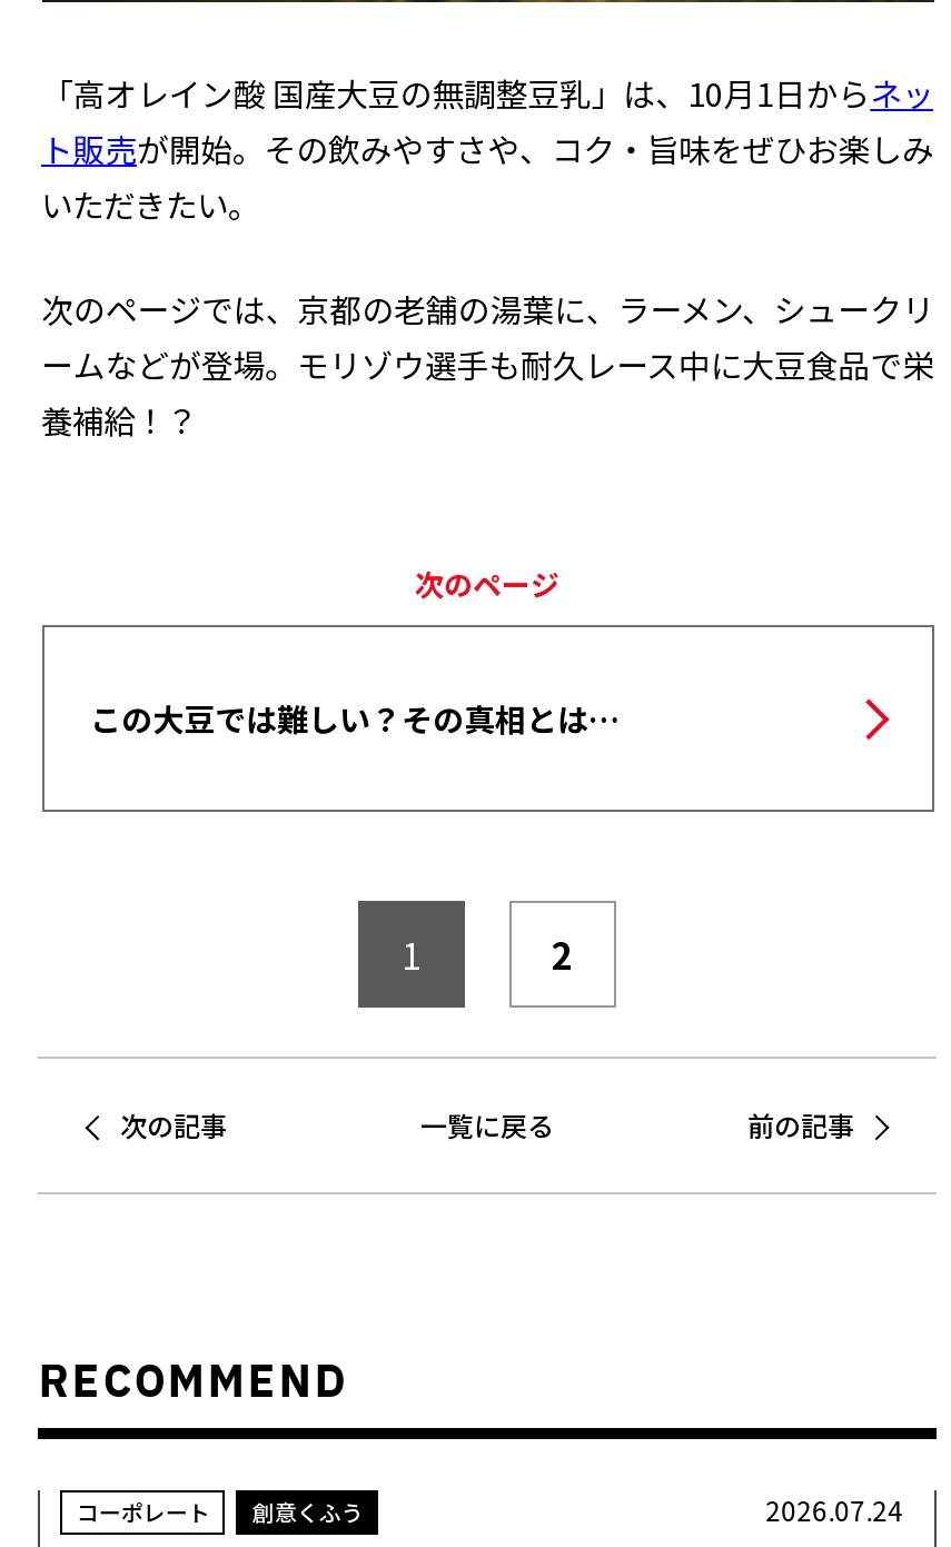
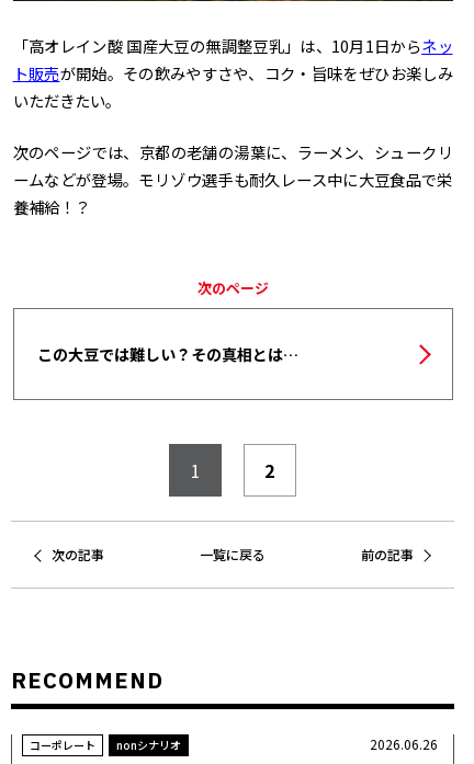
[252,1495,363,1529] 創意くふう -> [117,737,181,753] nonシナリオ
[766,1491,904,1529] 2026.07.24 -> [370,735,438,753] 2026.06.26

